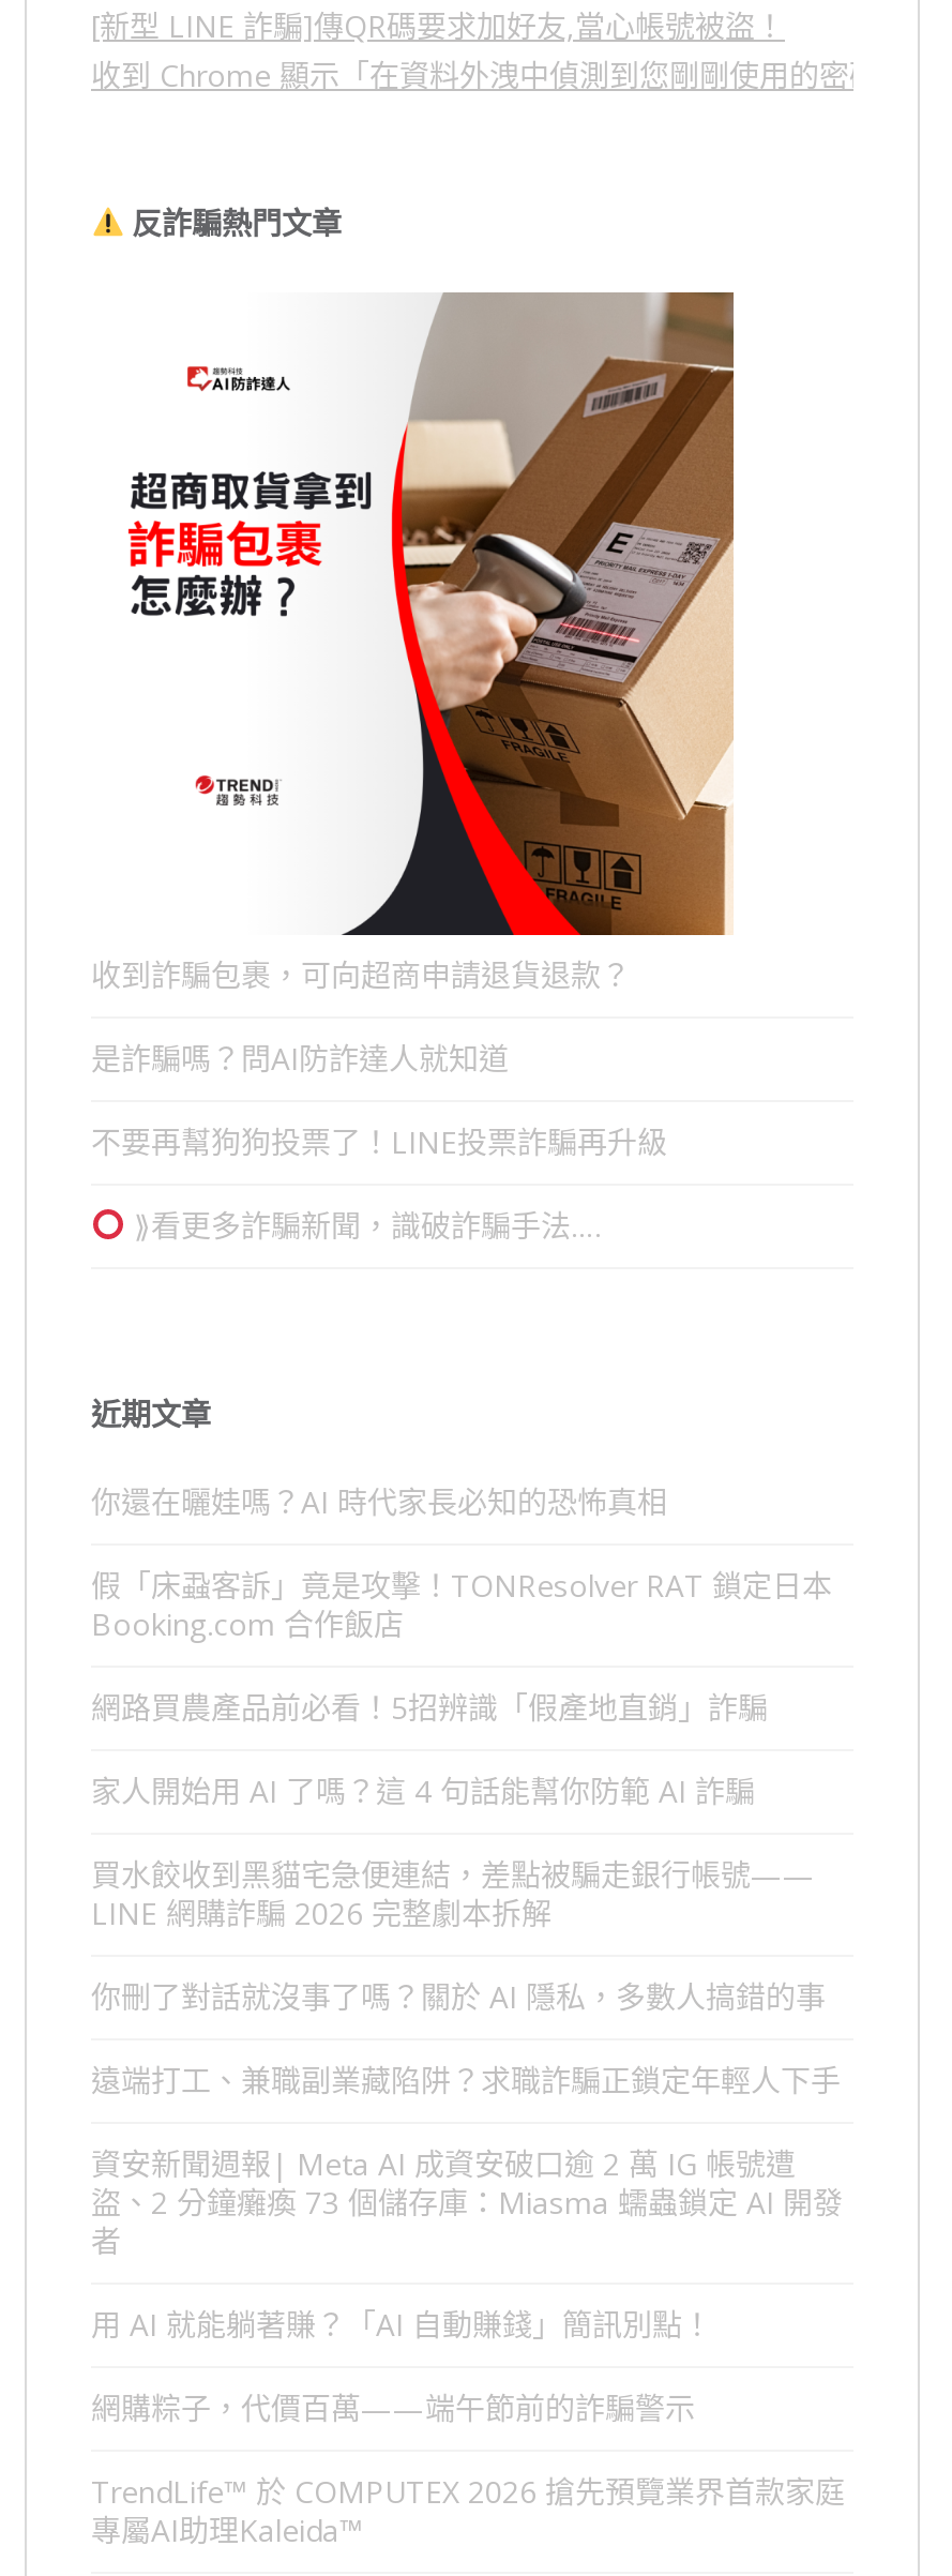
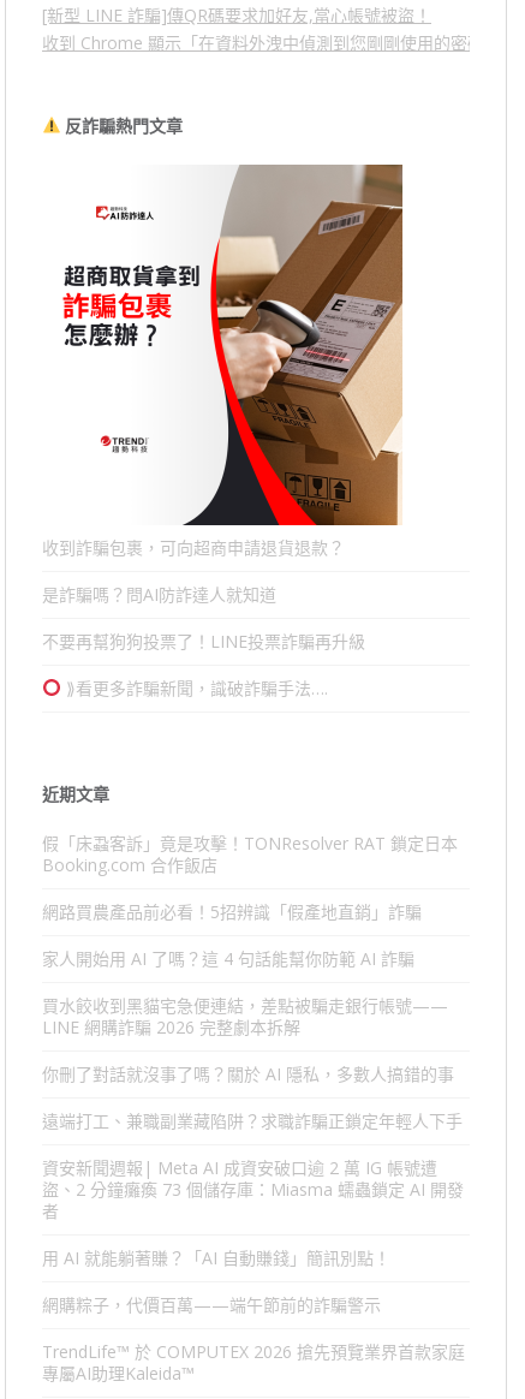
[91,1481,667,1522] 你還在曬娃嗎？AI 時代家長必知的恐怖真相 -> none

